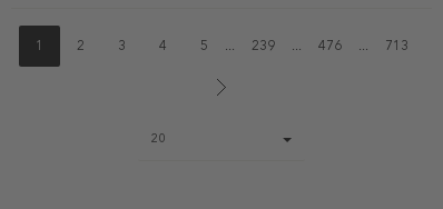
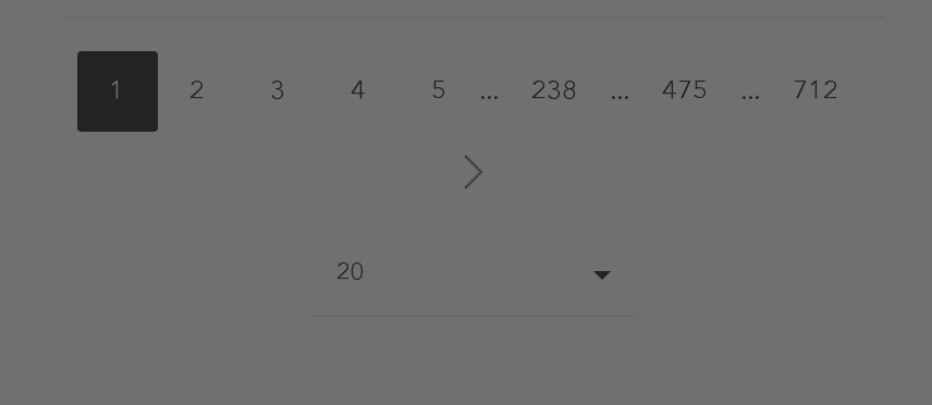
[251,38,274,53] 239 -> [531,75,577,106] 238
[318,38,341,53] 476 -> [662,75,708,106] 475
[385,38,408,53] 713 -> [793,75,838,106] 712

